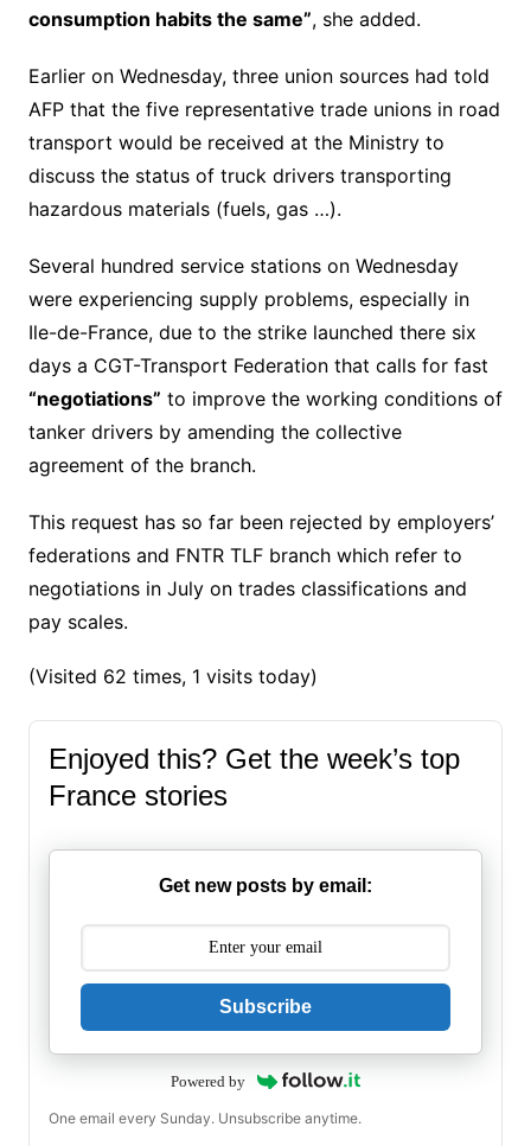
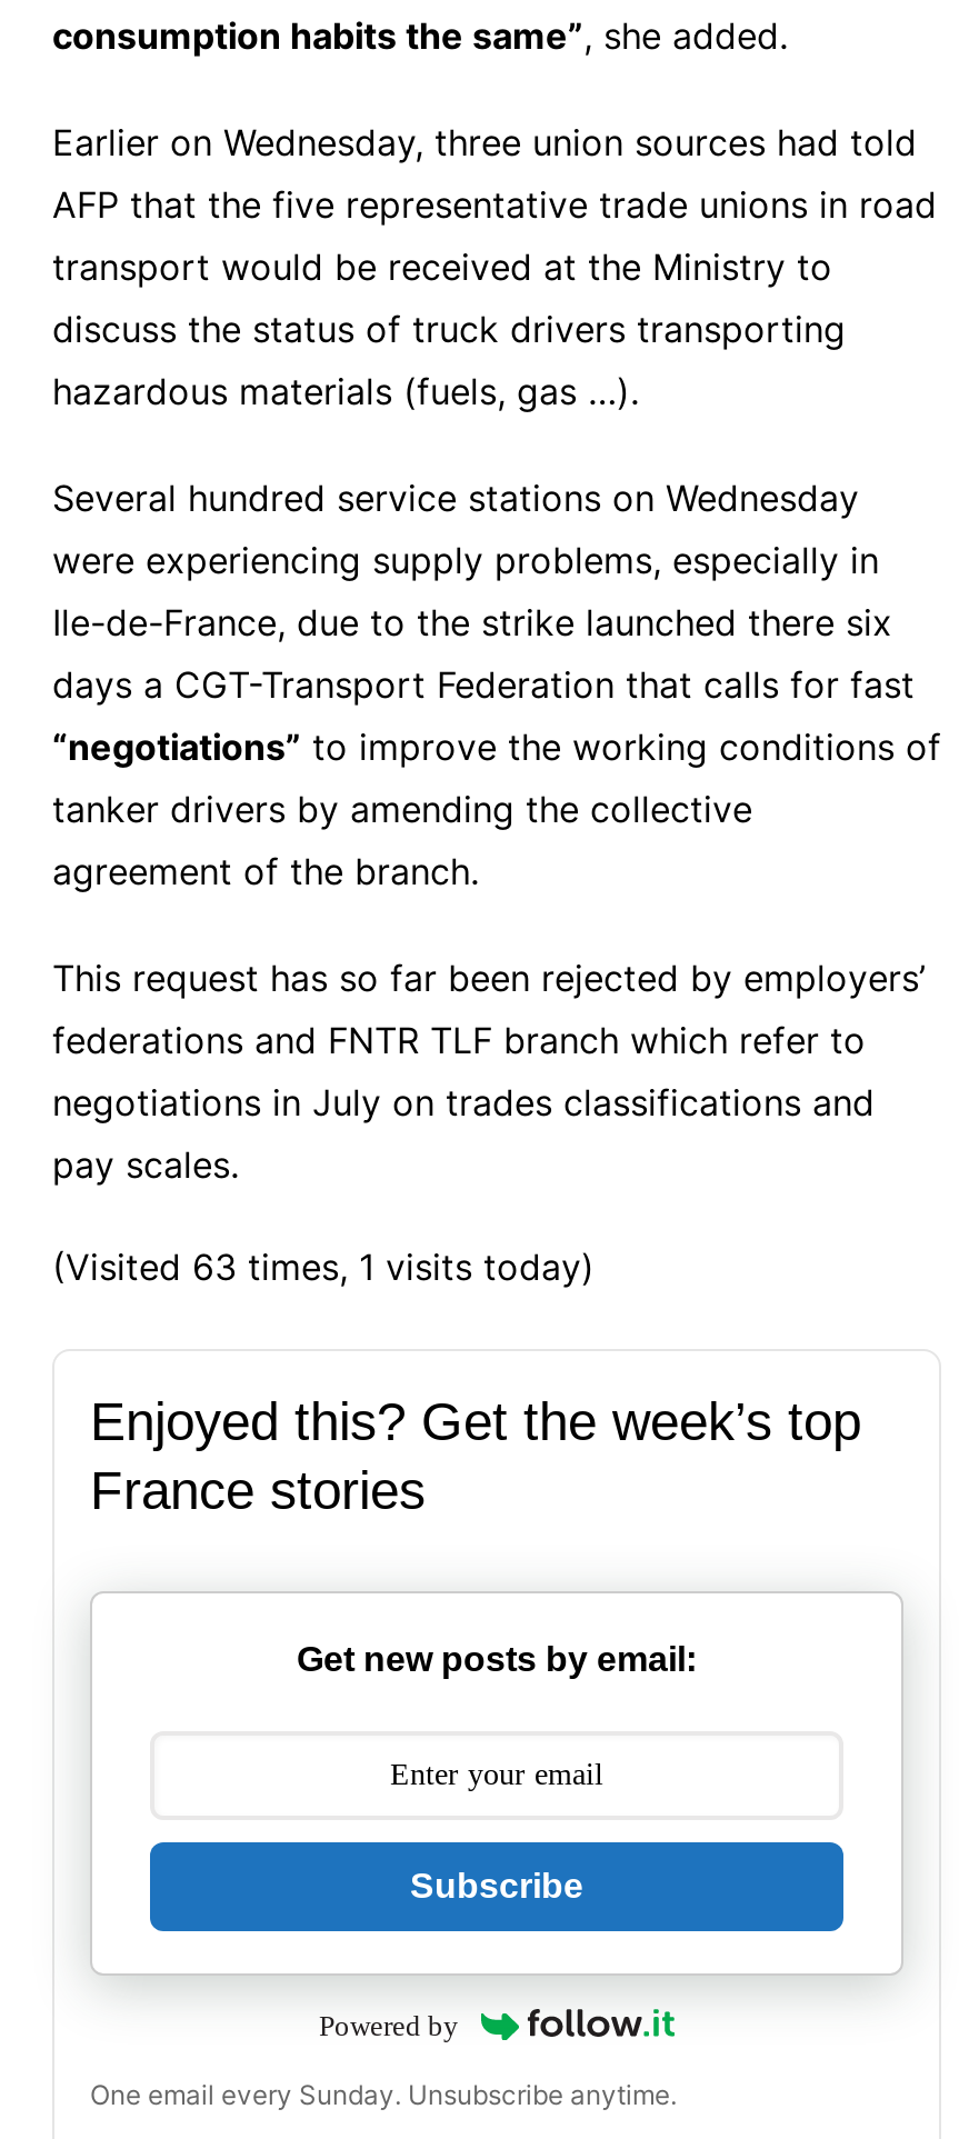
[28,664,318,688] (Visited 62 times, 1 visits today) -> [52,1245,595,1289] (Visited 63 times, 1 visits today)

